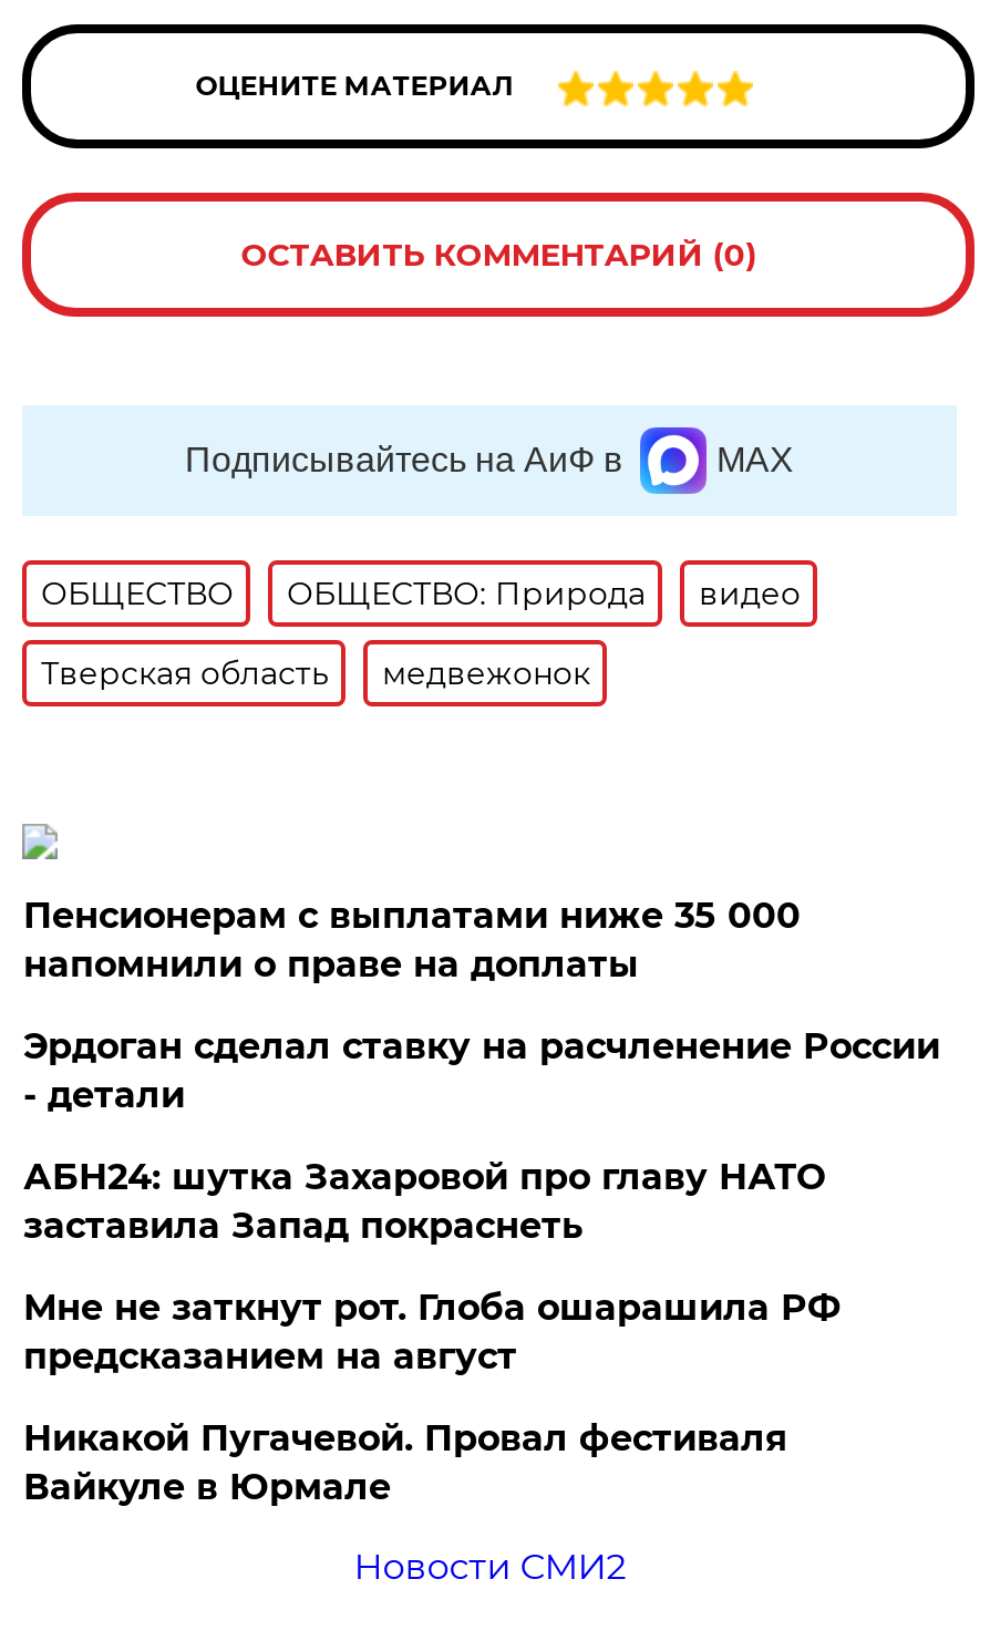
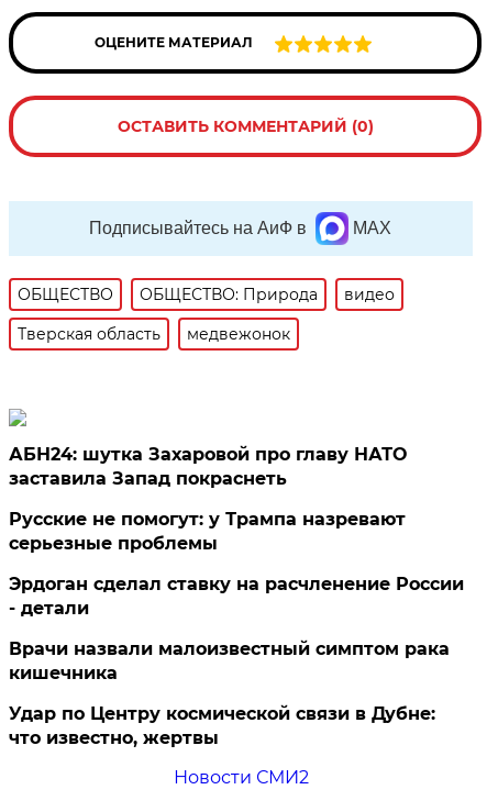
[23,895,800,986] Пенсионерам с выплатами ниже 35 000 | напомнили о праве на доплаты -> none
moved [23,1026,940,1116] -> [9,574,464,619]: Эрдоган сделал ставку на расчленение России | - детали
moved [23,1156,825,1247] -> [9,444,407,489]: АБН24: шутка Захаровой про главу НАТО | заставила Запад покраснеть
[23,1287,840,1508] Мне не заткнут рот. Глоба ошарашила РФ | предсказанием на август | Никакой Пугачевой. Провал фестиваля | Вайкуле в Юрмале -> [9,509,450,748] Русские не помогут: у Трампа назревают | серьезные проблемы | Врачи назвали малоизвестный симптом рака | кишечника | Удар по Центру космической связи в Дубне: | что известно, жертвы

